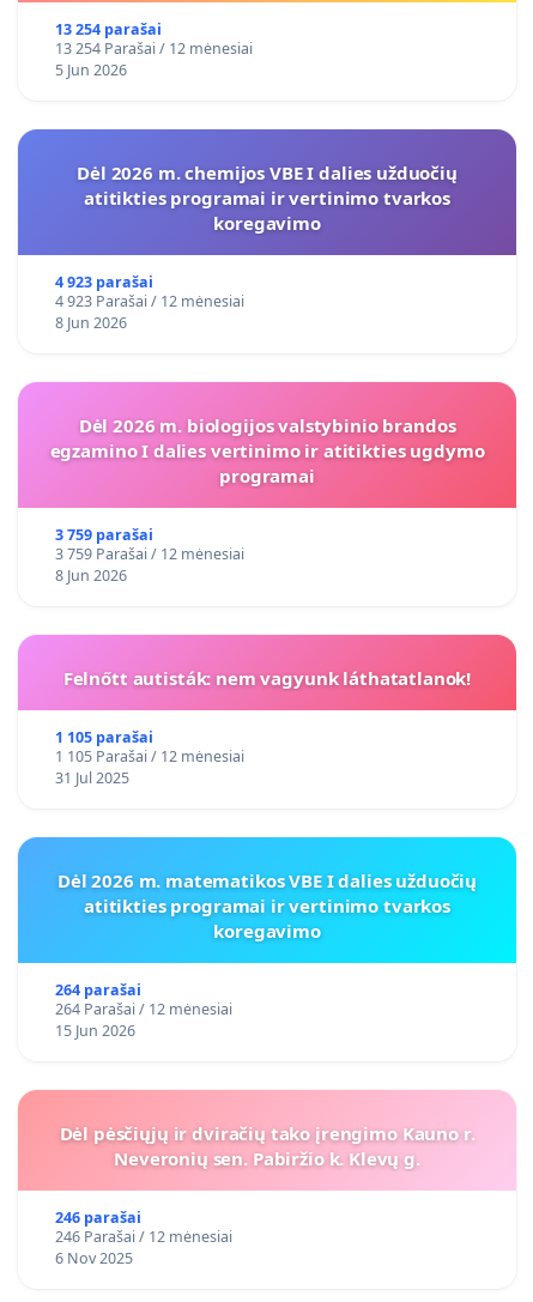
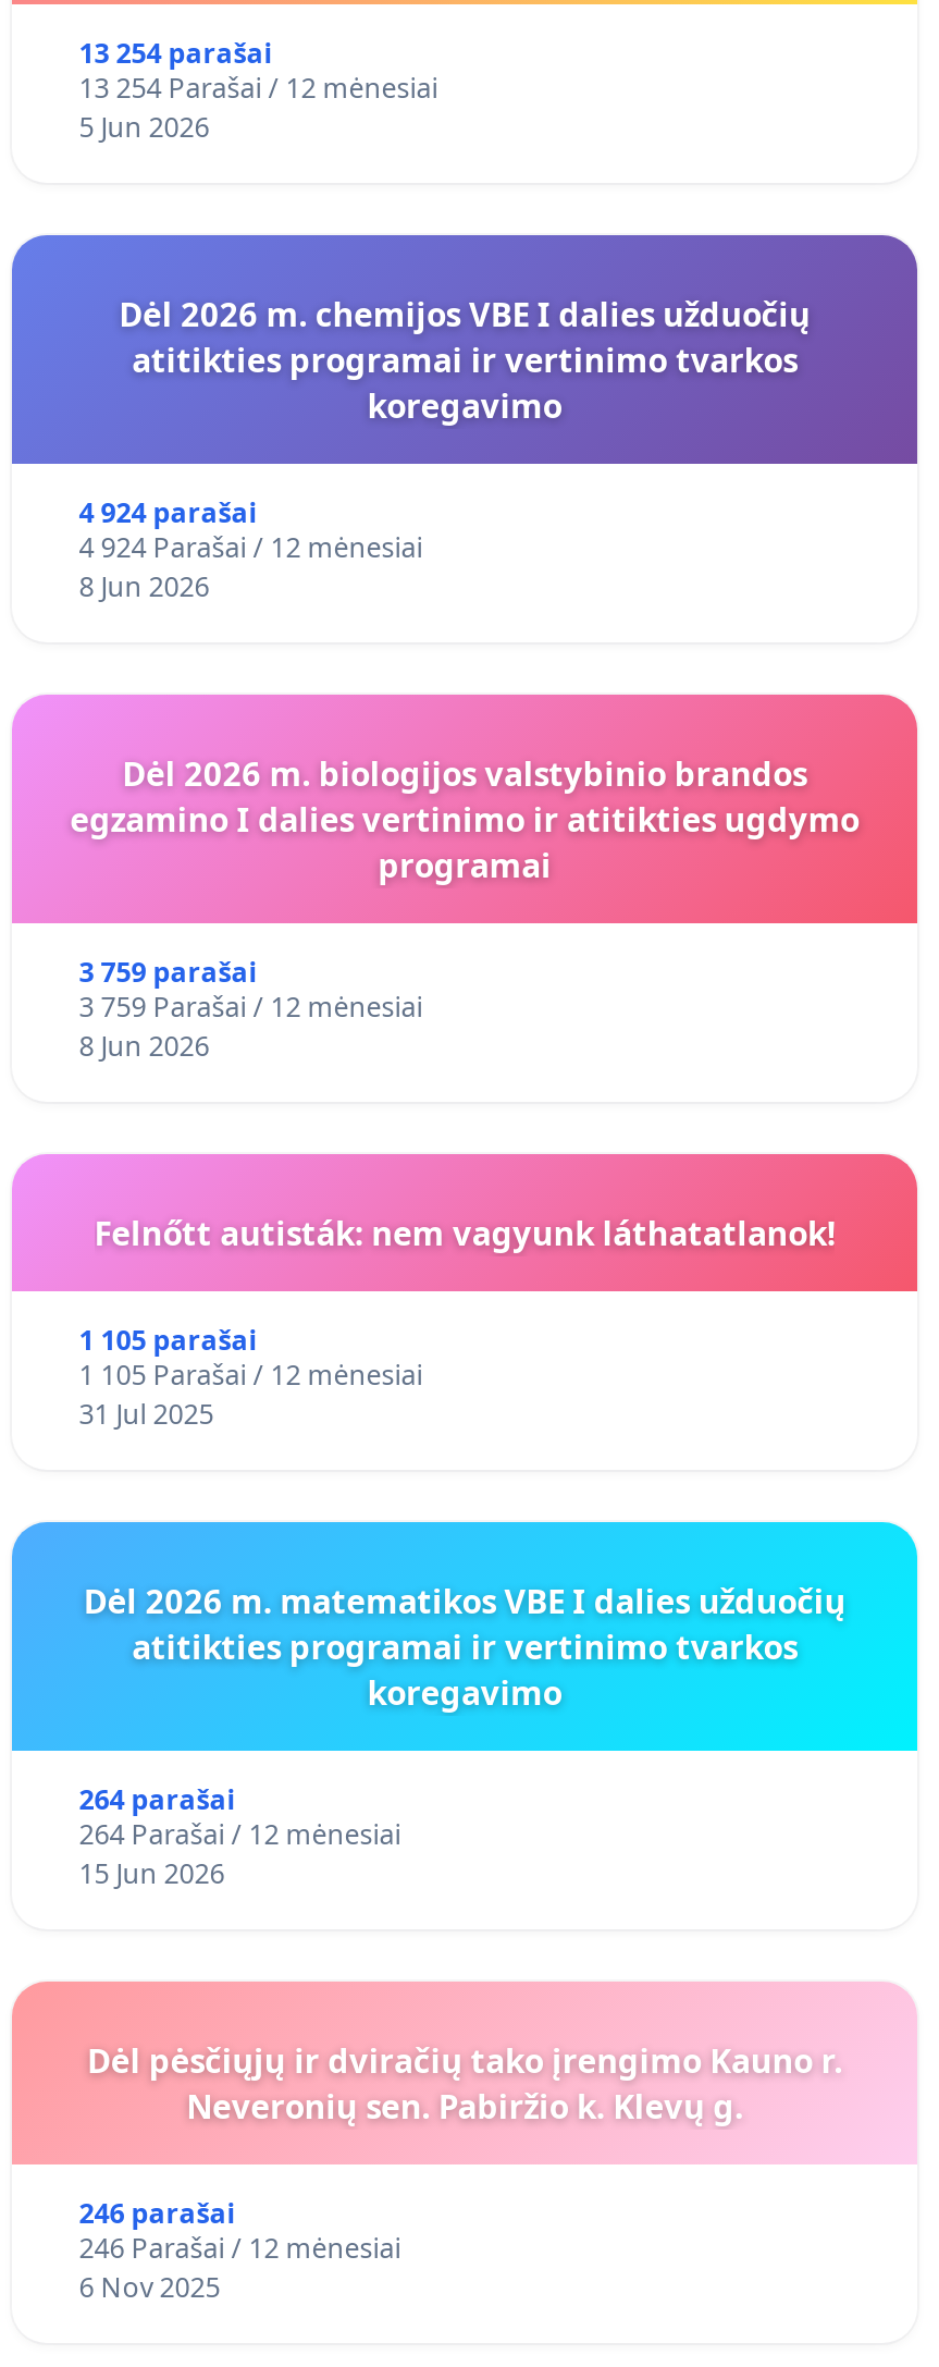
[55,272,153,292] 4 923 parašai -> [79,494,257,531] 4 924 parašai
[55,291,244,311] 4 923 Parašai / 12 mėnesiai -> [79,529,423,566] 4 924 Parašai / 12 mėnesiai

